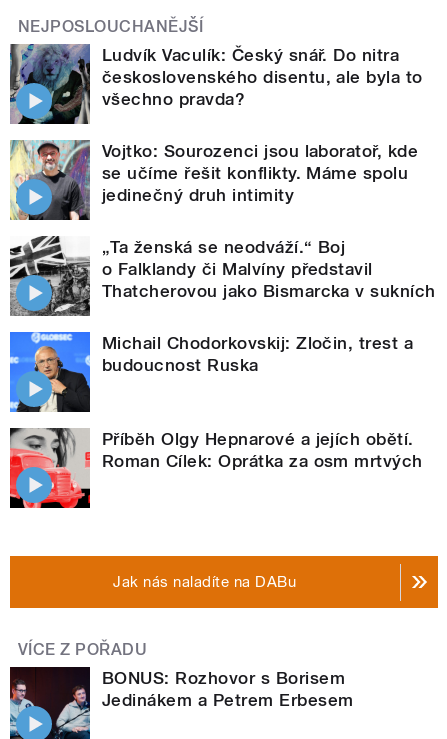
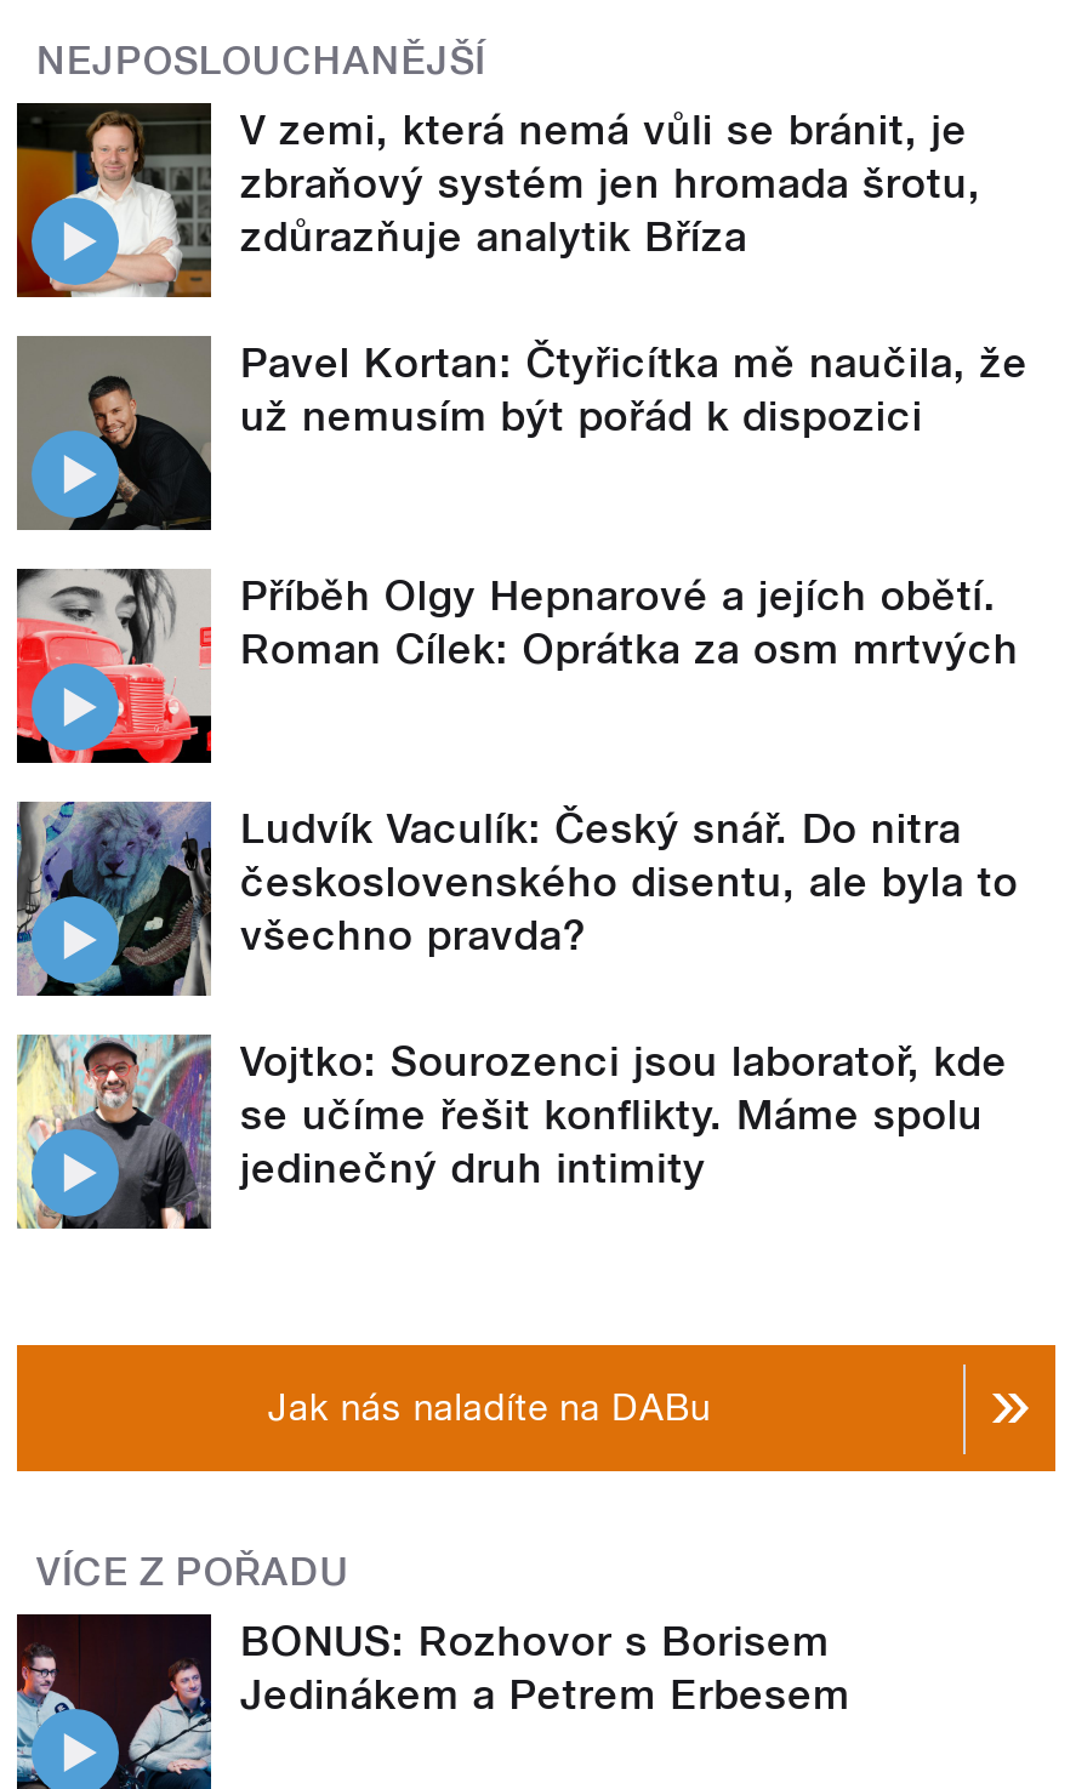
none -> [15,101,1028,441] [image] | V zemi, která nemá vůli se bránit, je | zbraňový systém jen hromada šrotu, | zdůrazňuje analytik Bříza | Pavel Kortan: Čtyřicítka mě naučila, že | už nemusím být pořád k dispozici
none -> [15,336,211,532] [image]
moved [8,43,423,205] -> [12,799,1019,1193]: [image] | Ludvík Vaculík: Český snář. Do nitra | československého disentu, ale byla to | všechno pravda? | Vojtko: Sourozenci jsou laboratoř, kde | se učíme řešit konflikty. Máme spolu | jedinečný druh intimity
[9,236,436,375] [image] | „Ta ženská se neodváží.“ Boj | o Falklandy či Malvíny představil | Thatcherovou jako Bismarcka v sukních | Michail Chodorkovskij: Zločin, trest a | budoucnost Ruska -> none
[9,331,91,412] [image] -> none
moved [9,427,423,509] -> [15,566,1019,765]: [image] | Příběh Olgy Hepnarové a jejích obětí. | Roman Cílek: Oprátka za osm mrtvých

